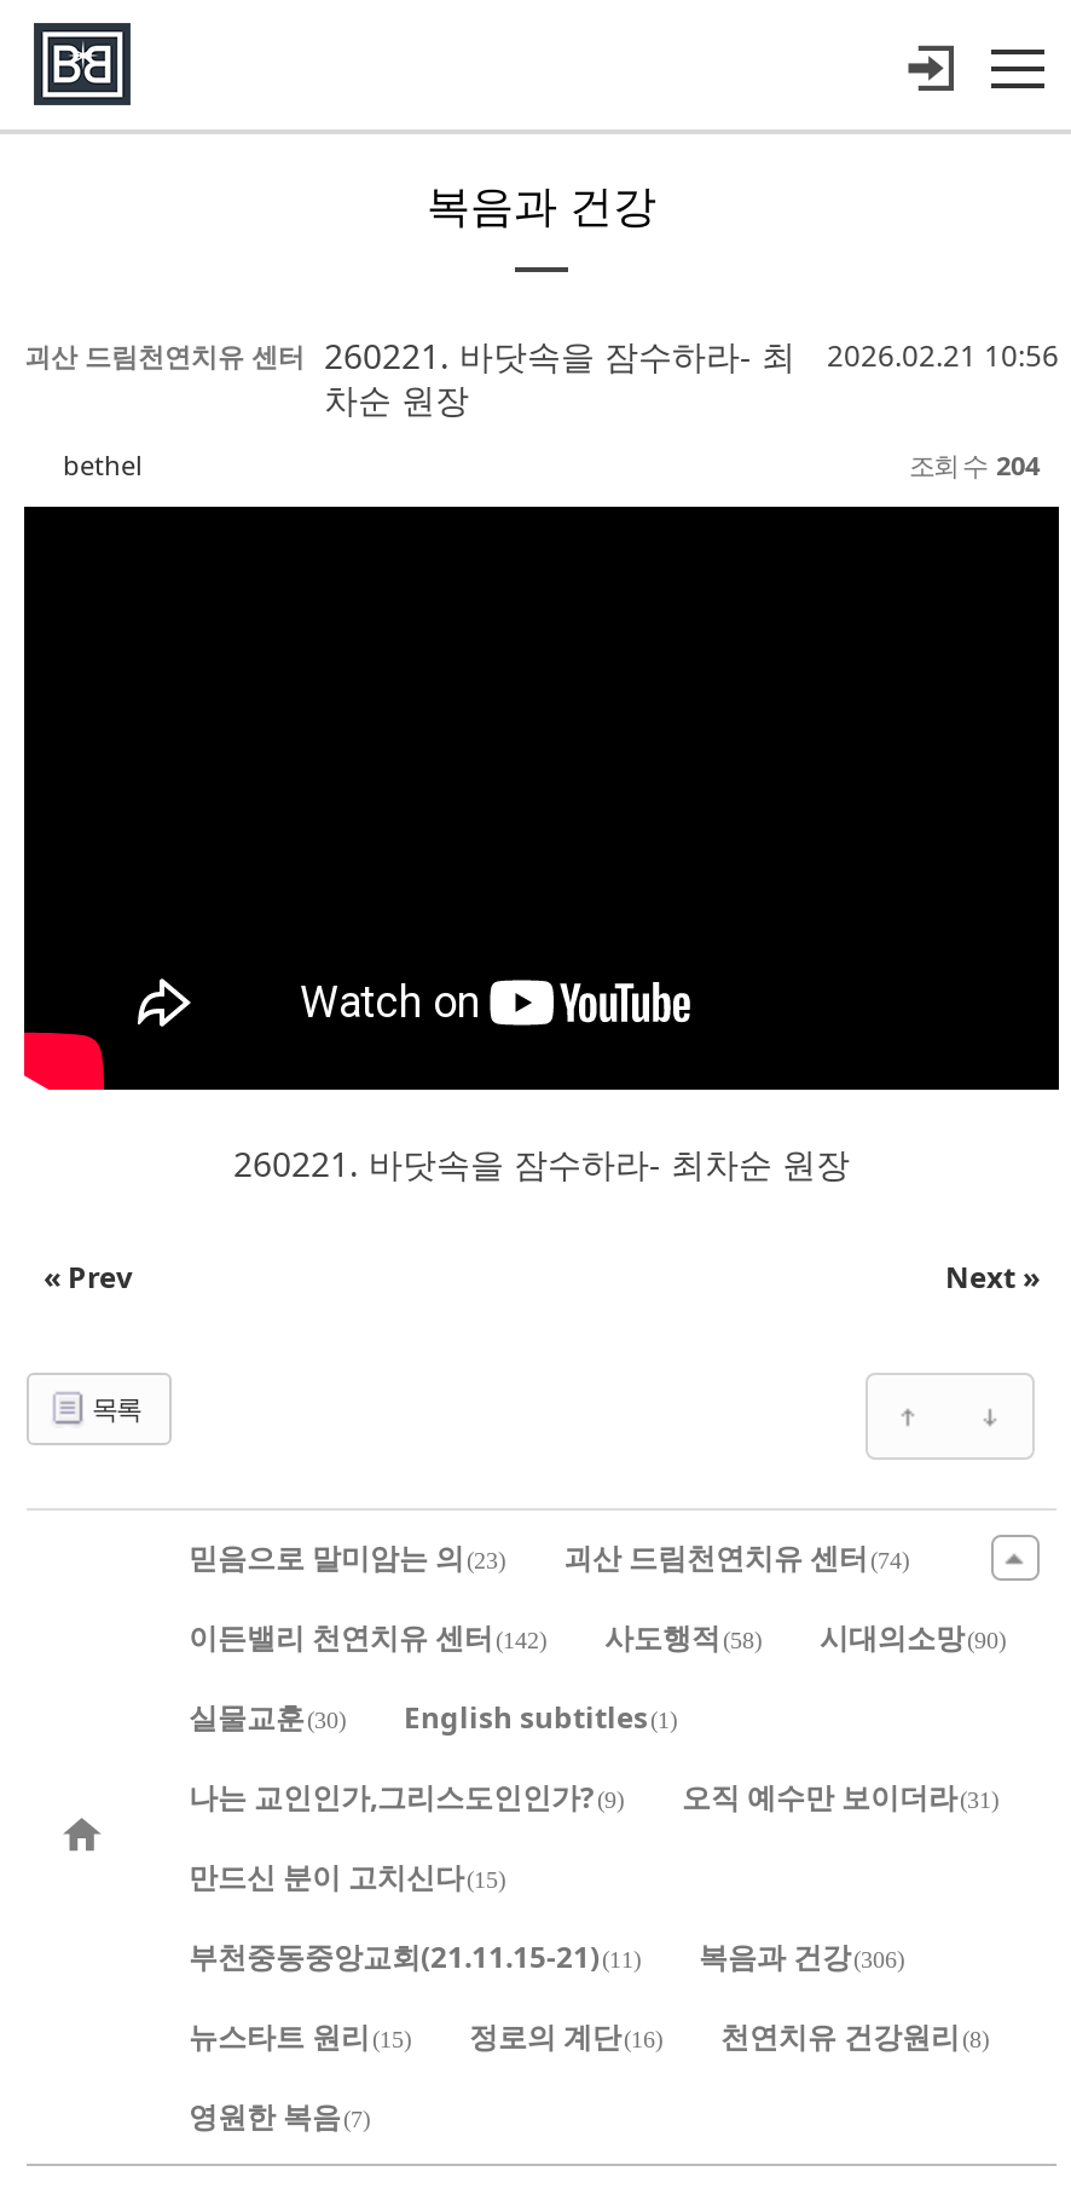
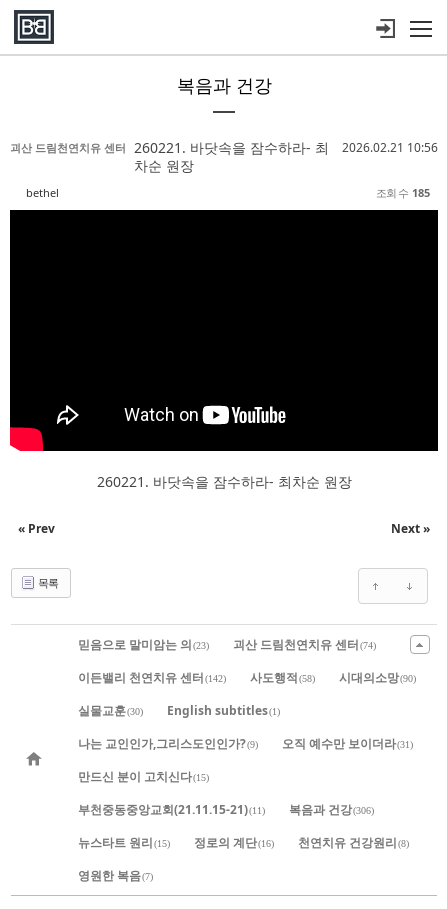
[909,446,1040,483] 조회 수 204 -> [376,185,430,200] 조회 수 185

